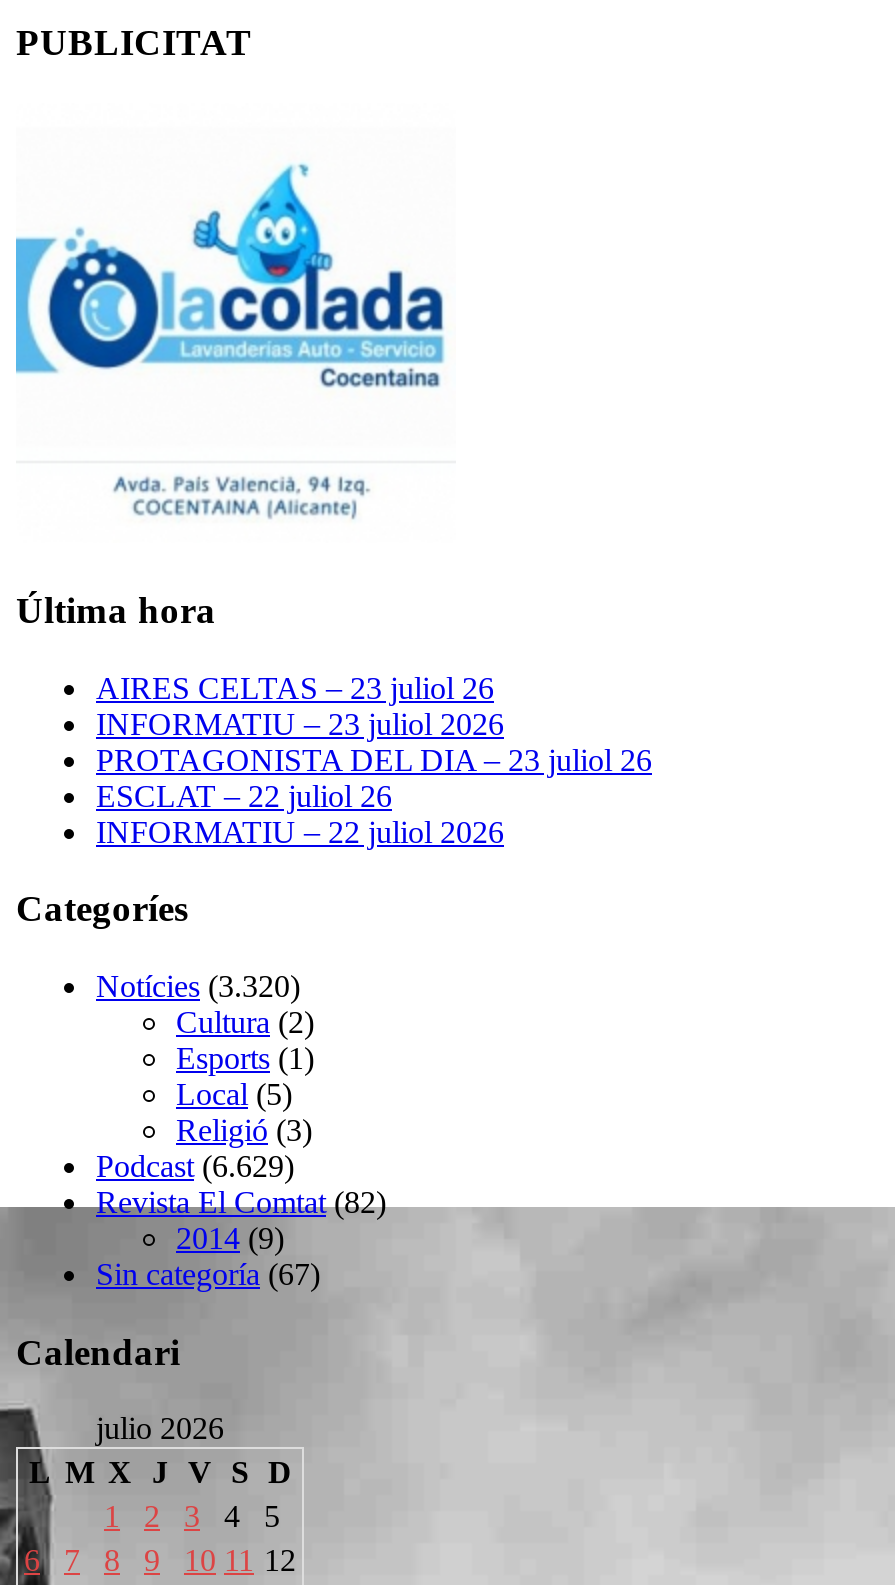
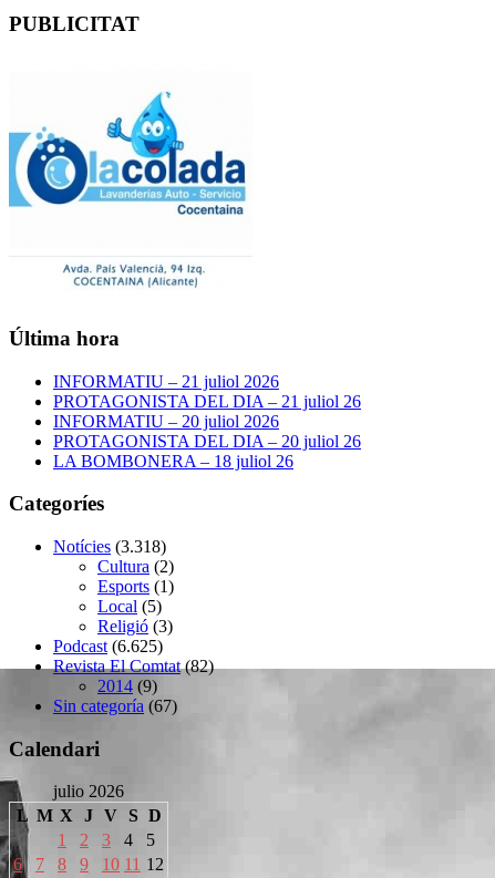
[96,670,652,848] AIRES CELTAS – 23 juliol 26 | INFORMATIU – 23 juliol 2026 | PROTAGONISTA DEL DIA – 23 juliol 26 | ESCLAT – 22 juliol 26 | INFORMATIU – 22 juliol 2026 -> [53,372,361,470] INFORMATIU – 21 juliol 2026 | PROTAGONISTA DEL DIA – 21 juliol 26 | INFORMATIU – 20 juliol 2026 | PROTAGONISTA DEL DIA – 20 juliol 26 | LA BOMBONERA – 18 juliol 26
[96,969,300,1003] Notícies (3.320) -> [53,537,166,556] Notícies (3.318)
[96,1149,294,1183] Podcast (6.629) -> [53,637,163,655] Podcast (6.625)

